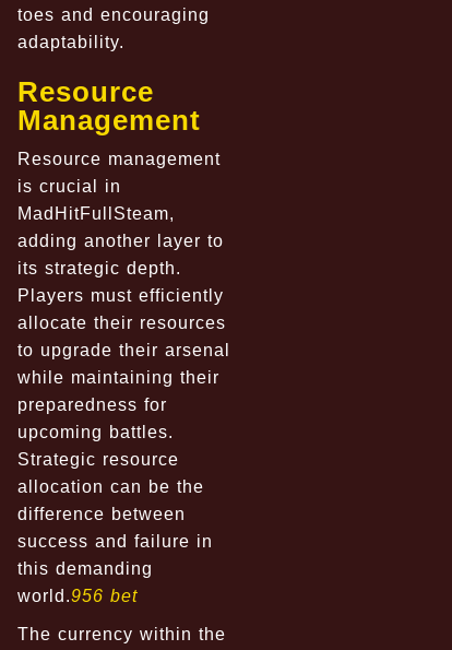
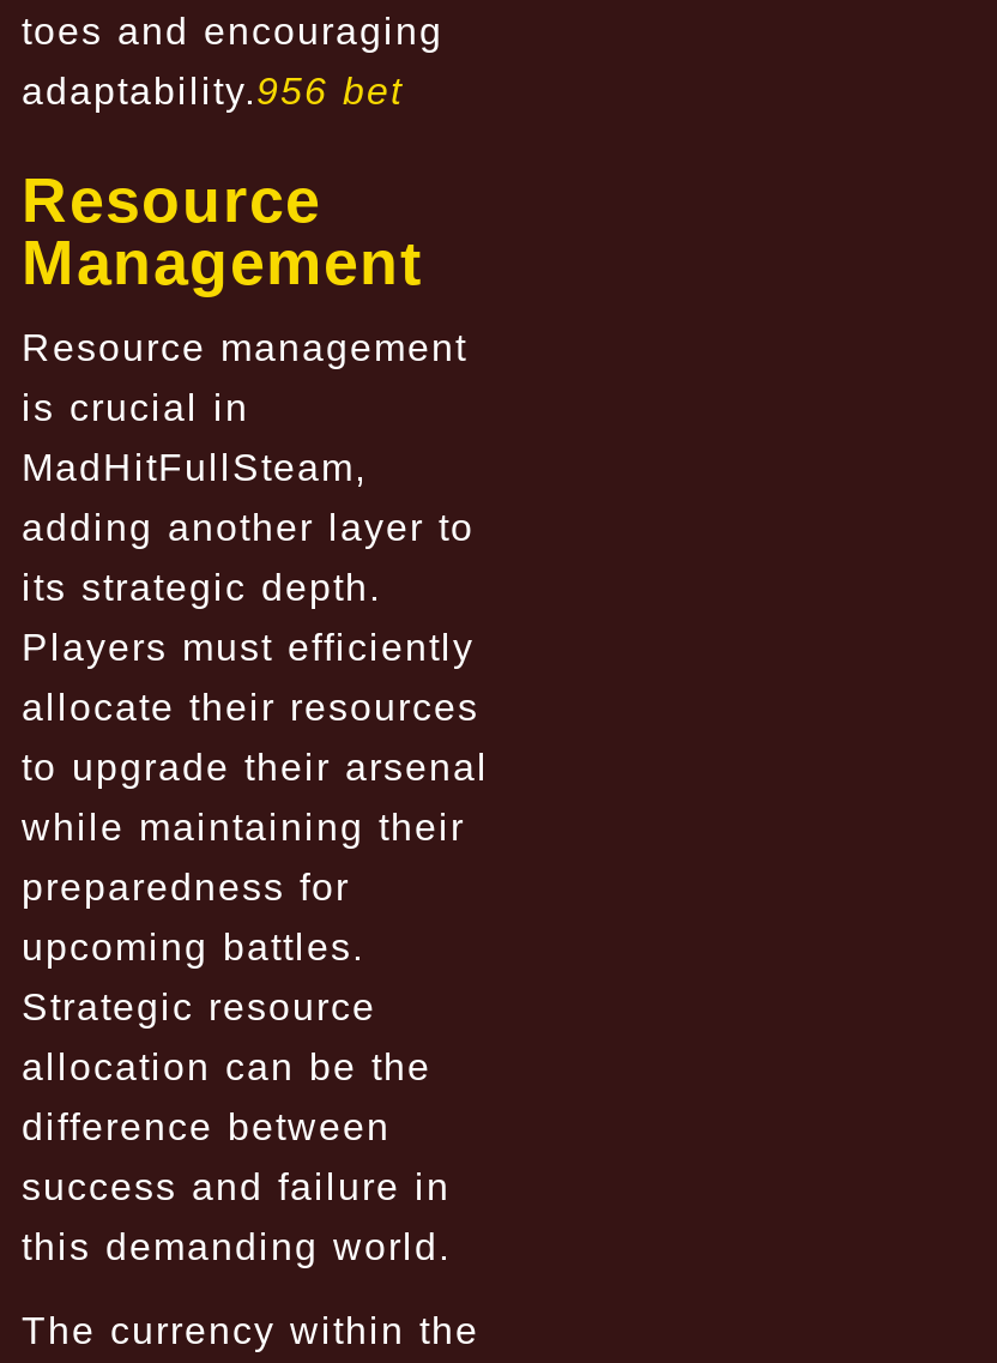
[17,33,124,52] adaptability. -> [22,72,403,113] adaptability.956 bet
[17,560,153,606] this demanding | world. 956 bet -> [22,1228,451,1268] this demanding world.

